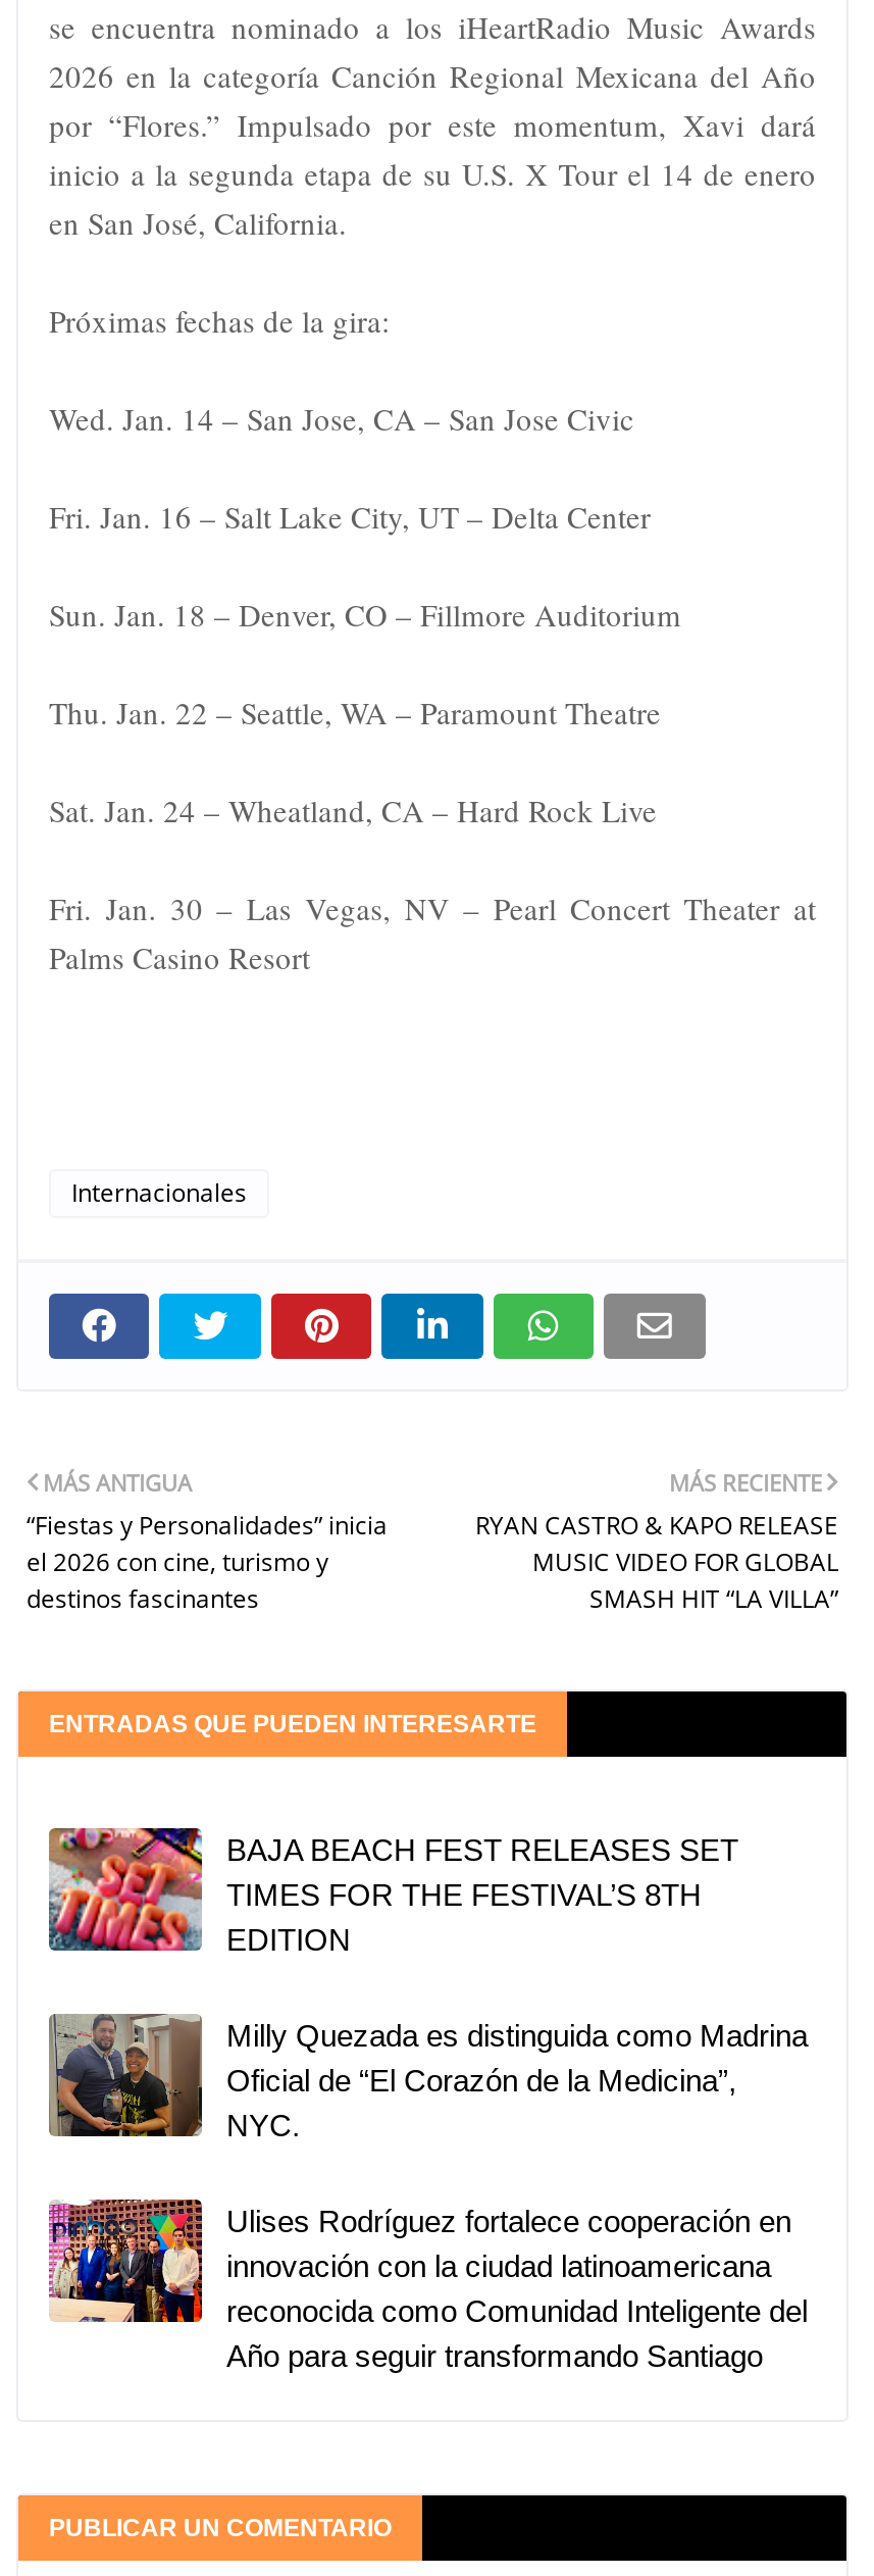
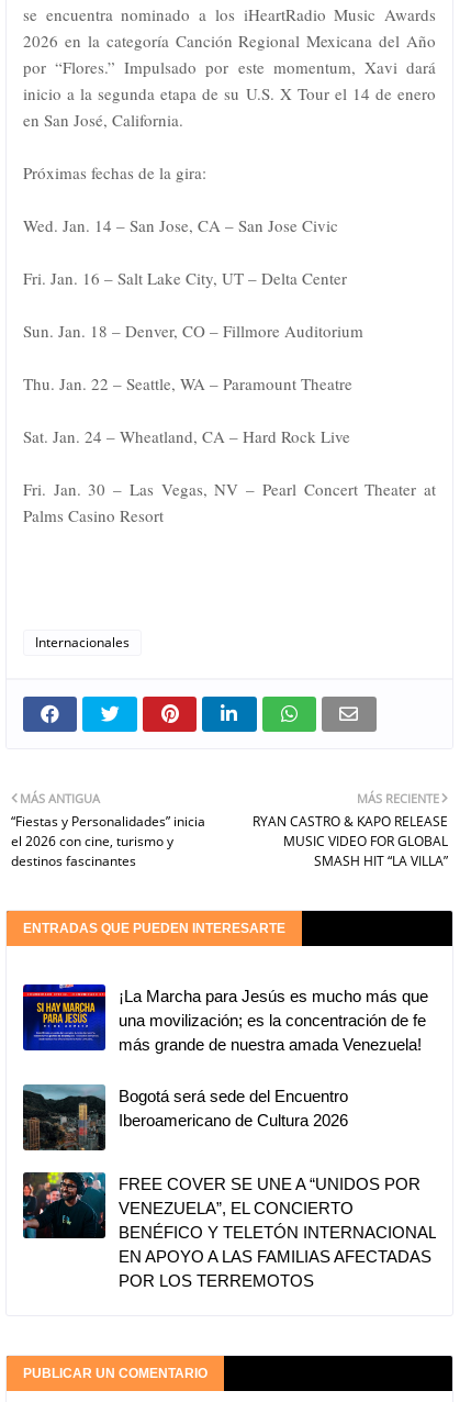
[47,1826,738,1956] [image] | BAJA BEACH FEST RELEASES SET | TIMES FOR THE FESTIVAL’S 8TH | EDITION -> [22,983,428,1053] [image] | ¡La Marcha para Jesús es mucho más que | una movilización; es la concentración de fe | más grande de nuestra amada Venezuela!
[49,2014,808,2142] [image] | Milly Quezada es distinguida como Madrina | Oficial de “El Corazón de la Medicina”, | NYC. -> [23,1084,348,1151] [image] | Bogotá será sede del Encuentro | Iberoamericano de Cultura 2026
[47,2177,808,2373] [image] | Ulises Rodríguez fortalece cooperación en | innovación con la ciudad latinoamericana | reconocida como Comunidad Inteligente del | Año para seguir transformando Santiago -> [22,1171,436,1290] [image] | FREE COVER SE UNE A “UNIDOS POR | VENEZUELA”, EL CONCIERTO | BENÉFICO Y TELETÓN INTERNACIONAL | EN APOYO A LAS FAMILIAS AFECTADAS | POR LOS TERREMOTOS

